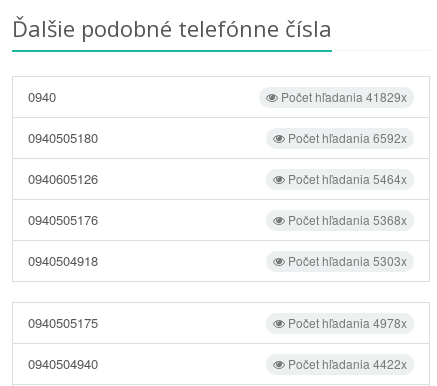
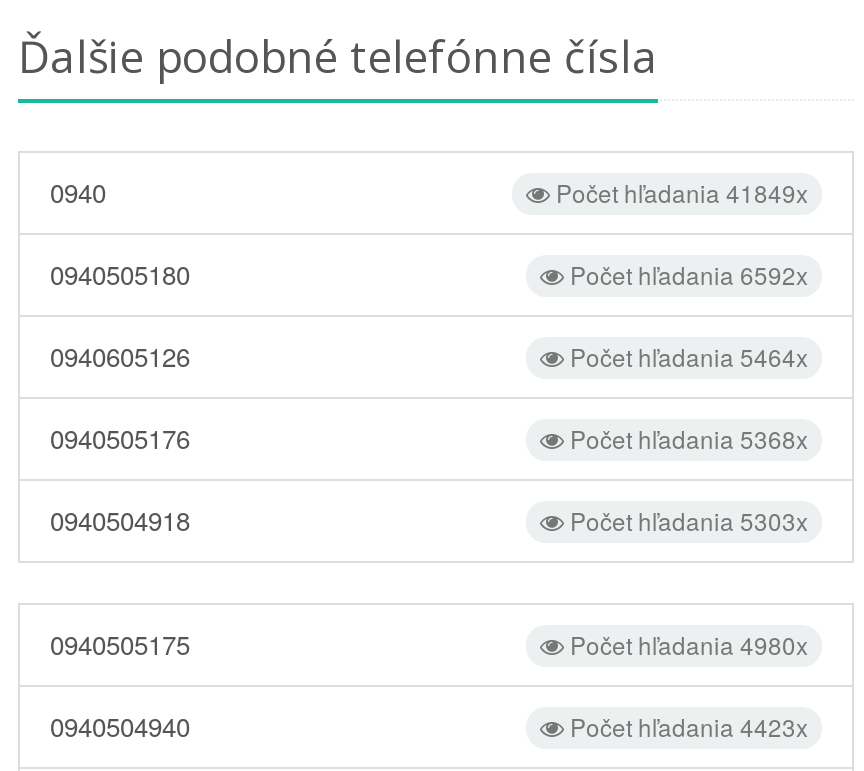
[278,88,407,105] Počet hľadania 41829x -> [550,174,808,208] Počet hľadania 41849x
[285,314,407,331] Počet hľadania 4978x -> [564,626,808,660] Počet hľadania 4980x
[285,355,407,372] Počet hľadania 4422x -> [564,708,808,742] Počet hľadania 4423x

